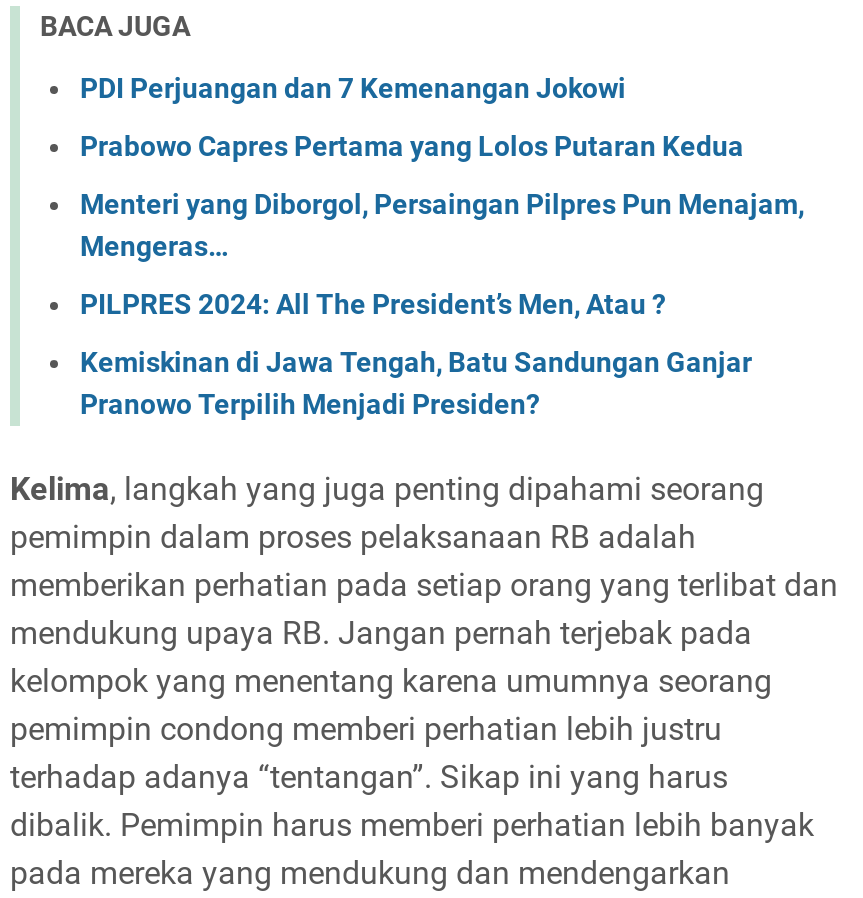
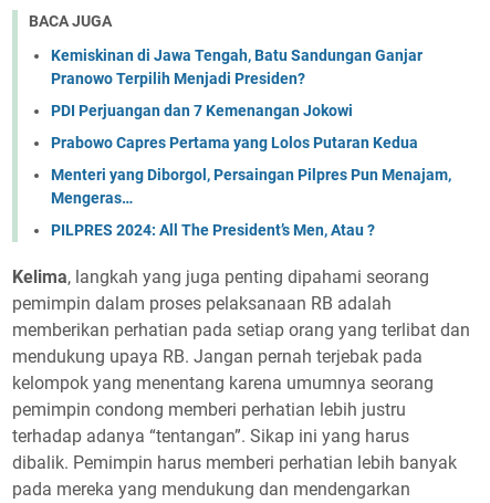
moved [80,71,804,319] -> [51,101,451,238]: PDI Perjuangan dan 7 Kemenangan Jokowi | Prabowo Capres Pertama yang Lolos Putaran Kedua | Menteri yang Diborgol, Persaingan Pilpres Pun Menajam, | Mengeras… | PILPRES 2024: All The President’s Men, Atau ?
moved [80,345,752,419] -> [51,46,423,87]: Kemiskinan di Jawa Tengah, Batu Sandungan Ganjar | Pranowo Terpilih Menjadi Presiden?

